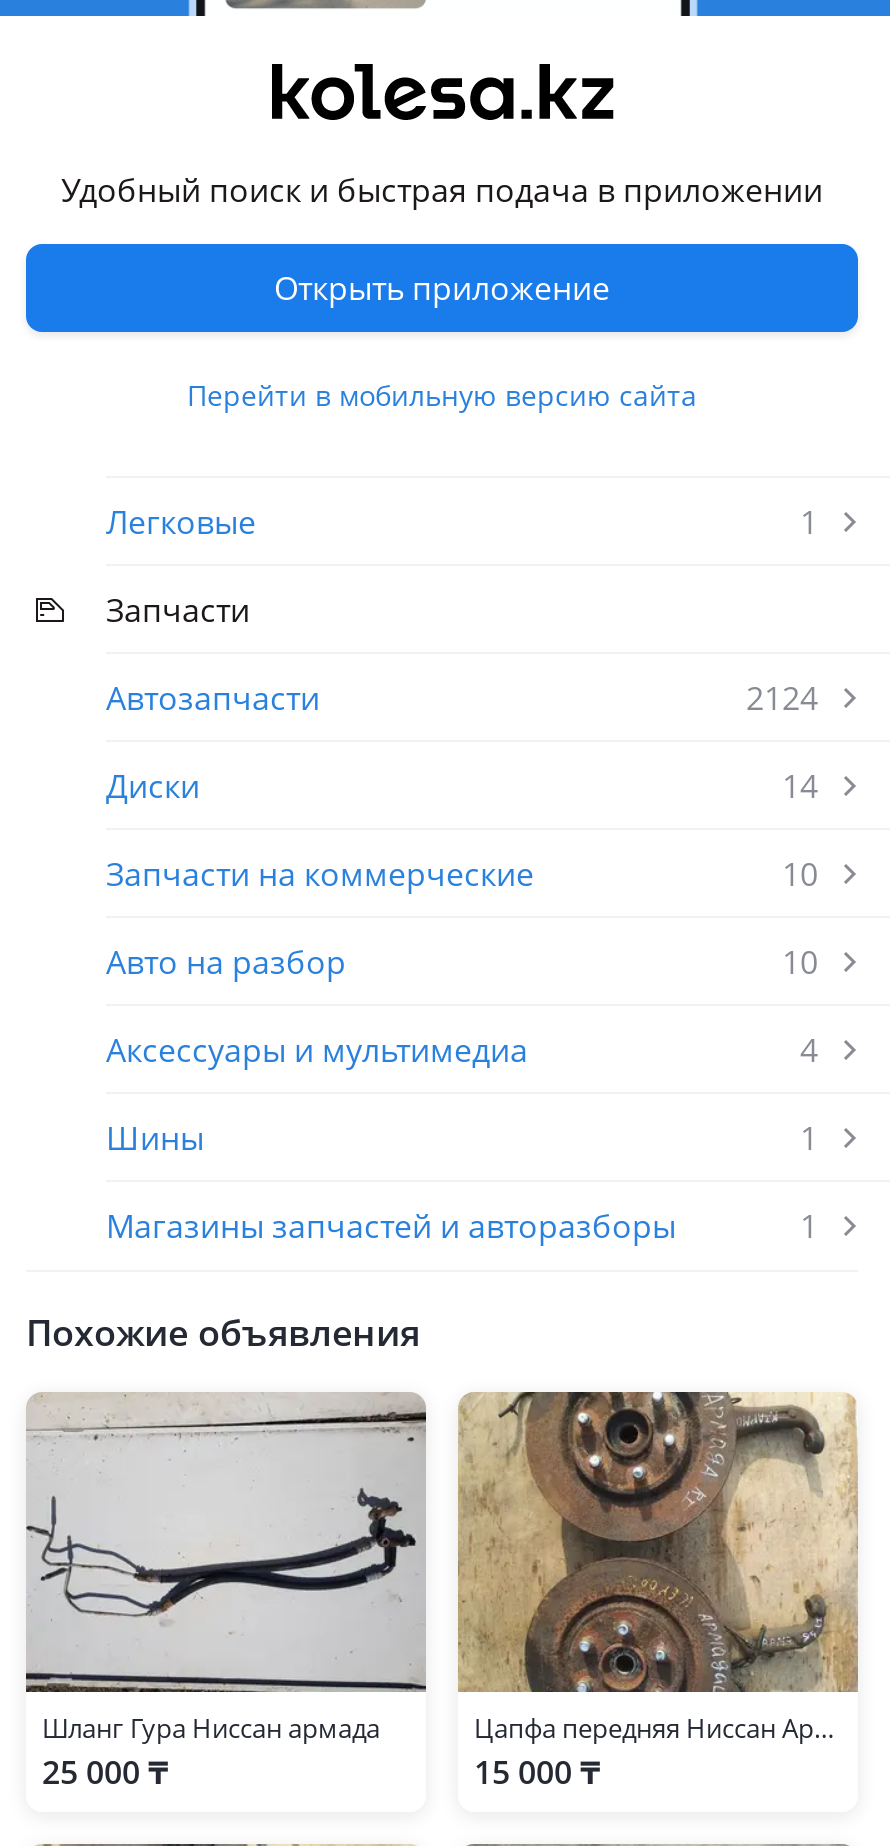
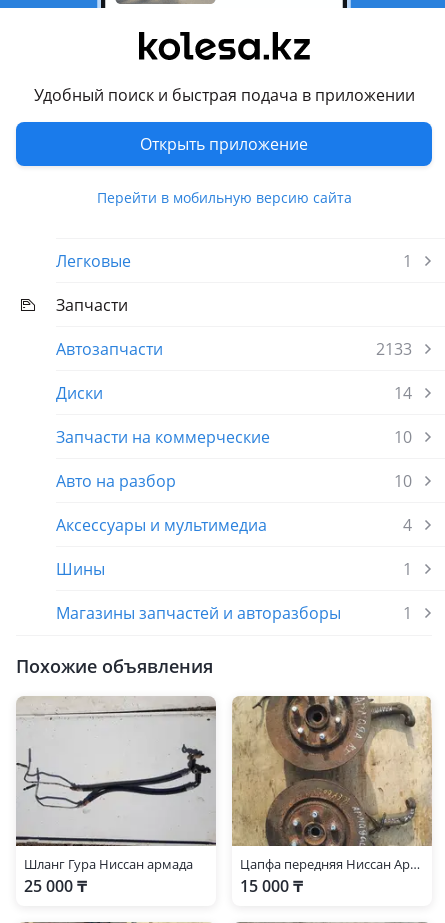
[746,676,818,720] 2124 -> [376,338,412,360] 2133

